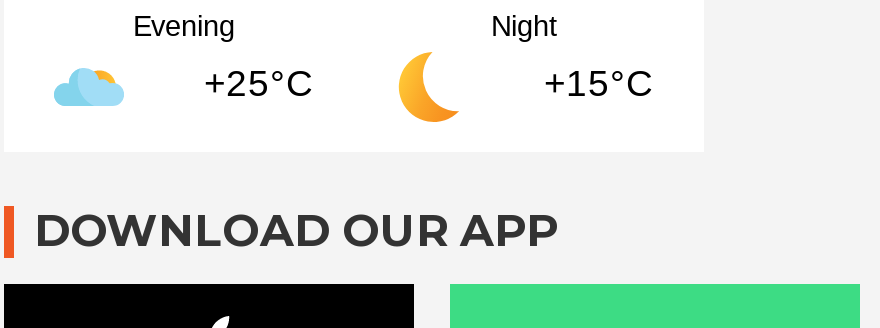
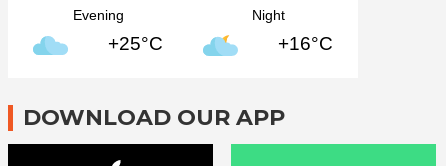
[394,50,462,124] [image] -> [202,28,238,63] [image]
[544,62,654,104] +15°C -> [278,33,333,54] +16°C

